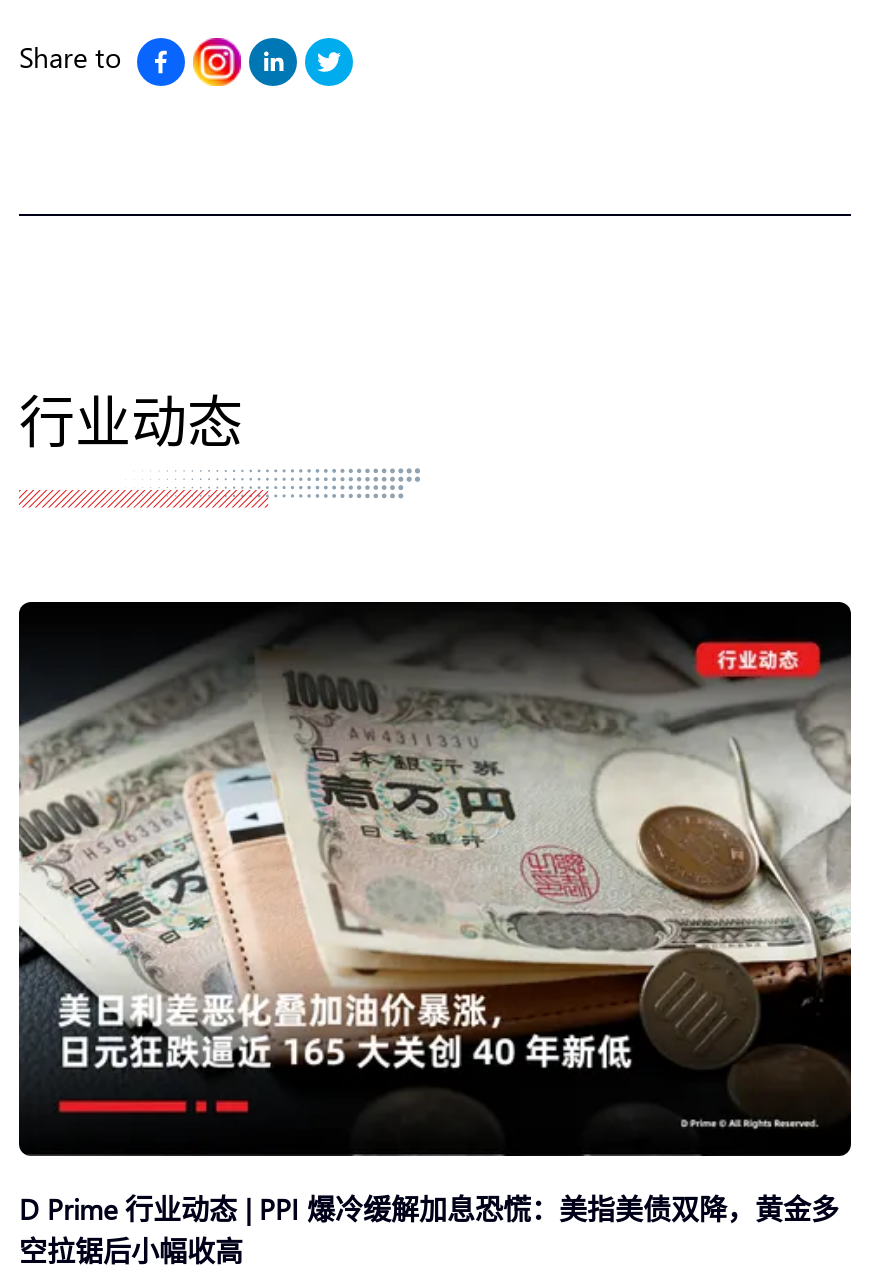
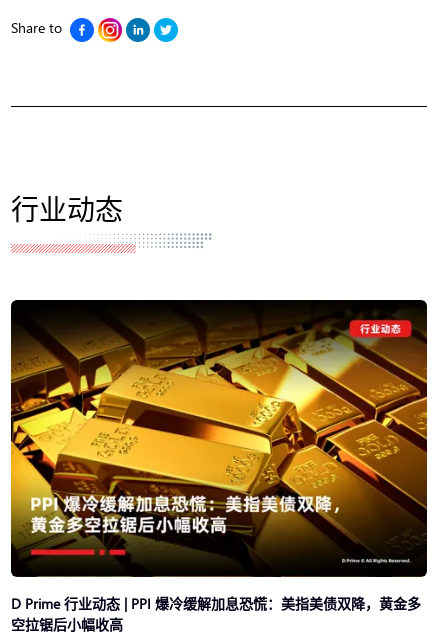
[17,632,853,1118] [image] -> [10,313,428,559] [image]

